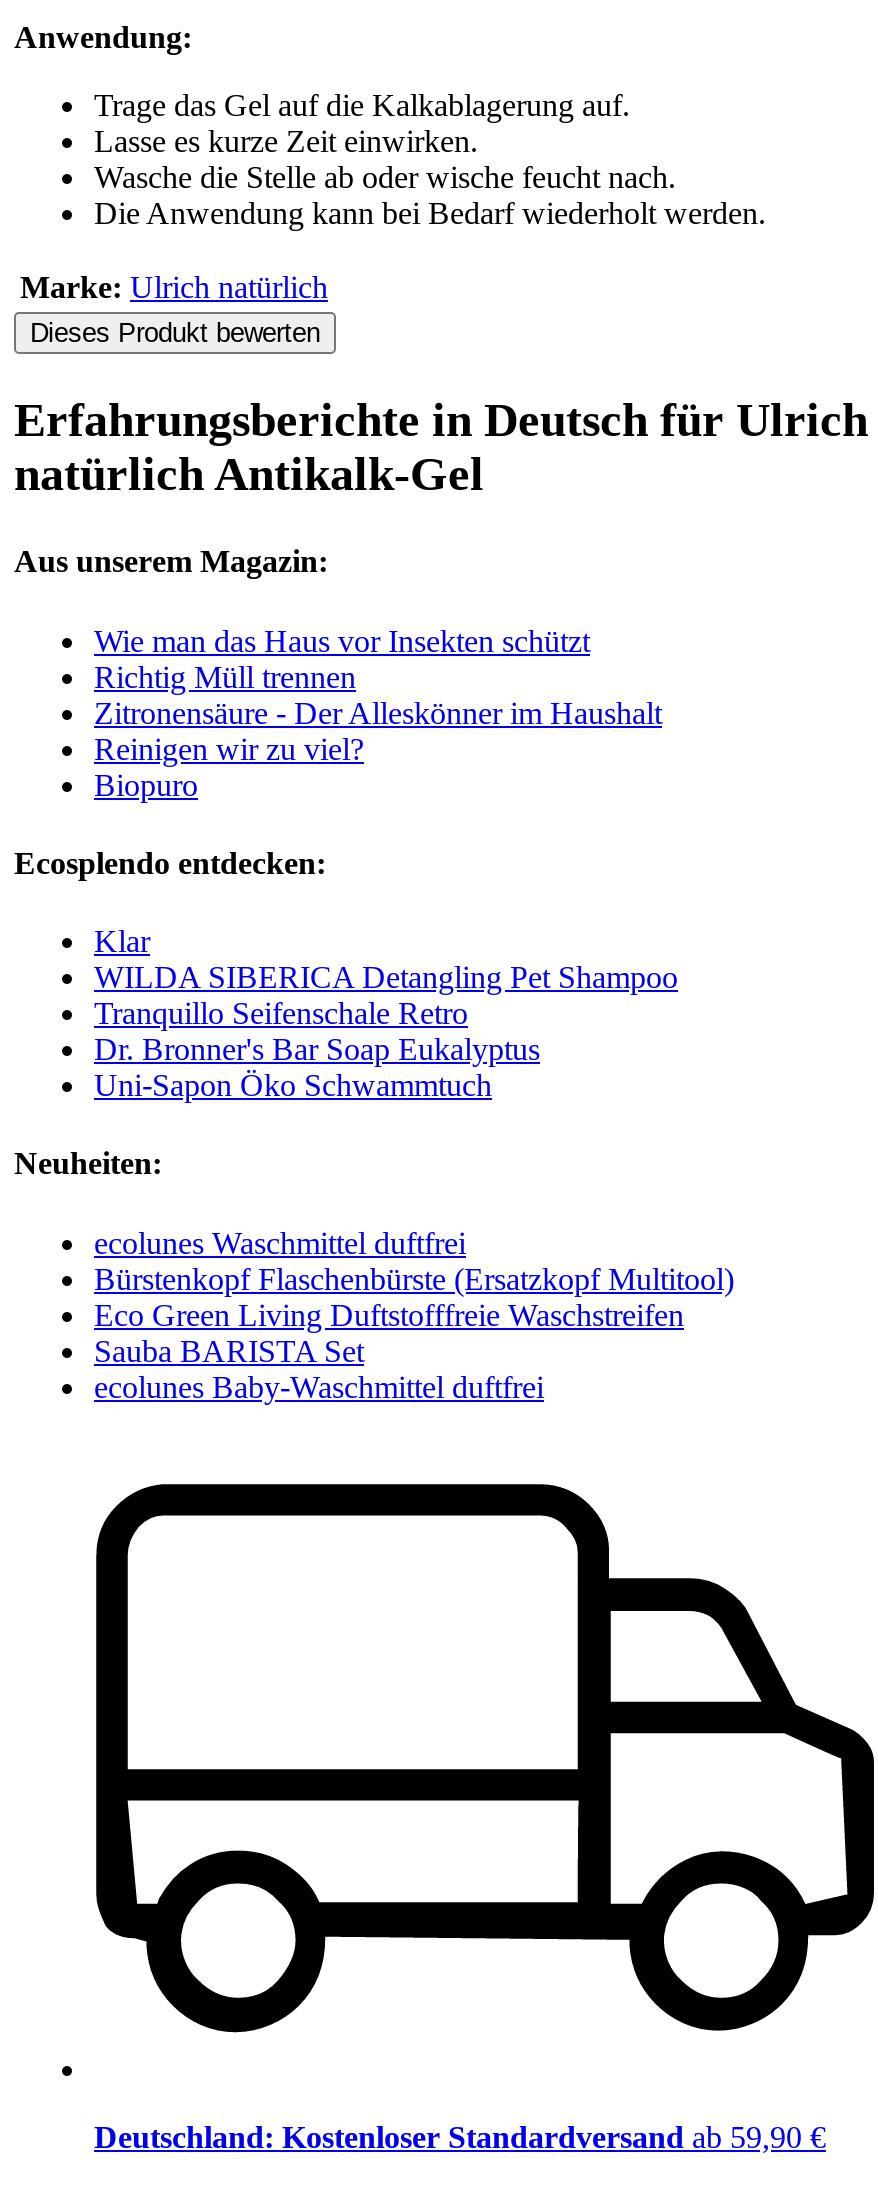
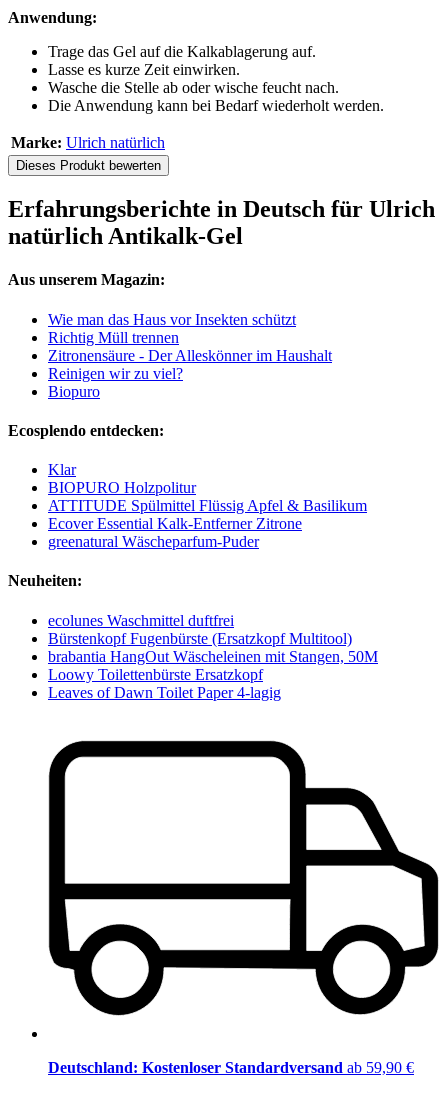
[94,960,678,1102] WILDA SIBERICA Detangling Pet Shampoo | Tranquillo Seifenschale Retro | Dr. Bronner's Bar Soap Eukalyptus | Uni-Sapon Öko Schwammtuch -> [48,479,367,550] BIOPURO Holzpolitur | ATTITUDE Spülmittel Flüssig Apfel & Basilikum | Ecover Essential Kalk-Entferner Zitrone | greenatural Wäscheparfum-Puder
[94,1261,734,1403] Bürstenkopf Flaschenbürste (Ersatzkopf Multitool) | Eco Green Living Duftstofffreie Waschstreifen | Sauba BARISTA Set | ecolunes Baby-Waschmittel duftfrei -> [48,630,378,701] Bürstenkopf Fugenbürste (Ersatzkopf Multitool) | brabantia HangOut Wäscheleinen mit Stangen, 50M | Loowy Toilettenbürste Ersatzkopf | Leaves of Dawn Toilet Paper 4-lagig

